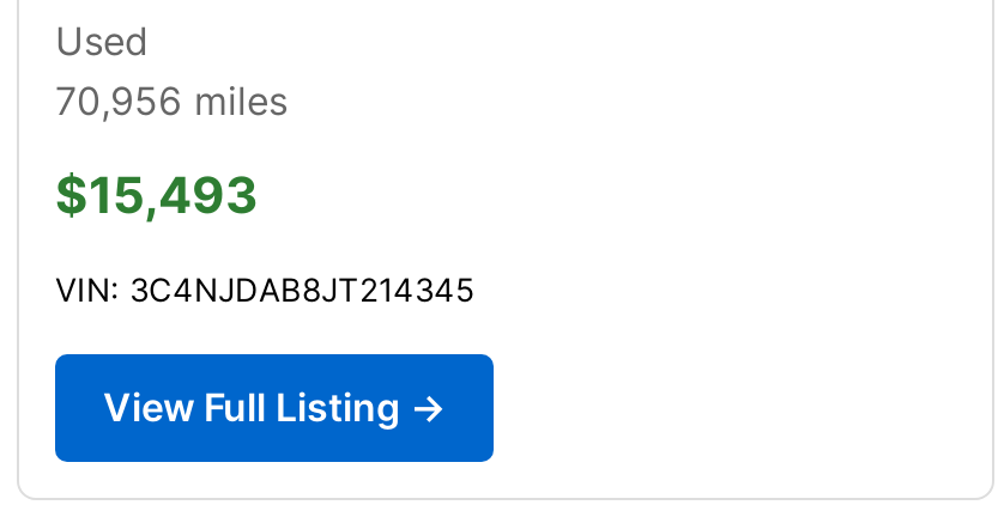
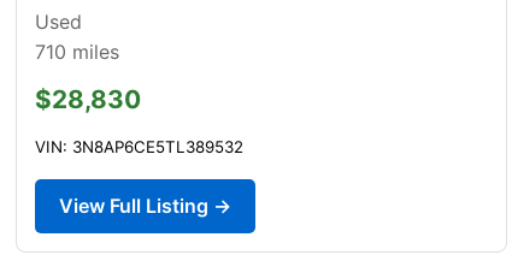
[55,76,288,124] 70,956 miles -> [35,40,119,64] 710 miles
[55,165,259,225] $15,493 -> [35,84,141,114] $28,830
[55,270,474,309] VIN: 3C4NJDAB8JT214345 -> [35,137,243,156] VIN: 3N8AP6CE5TL389532

